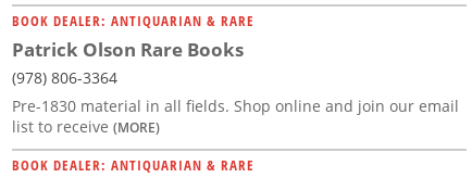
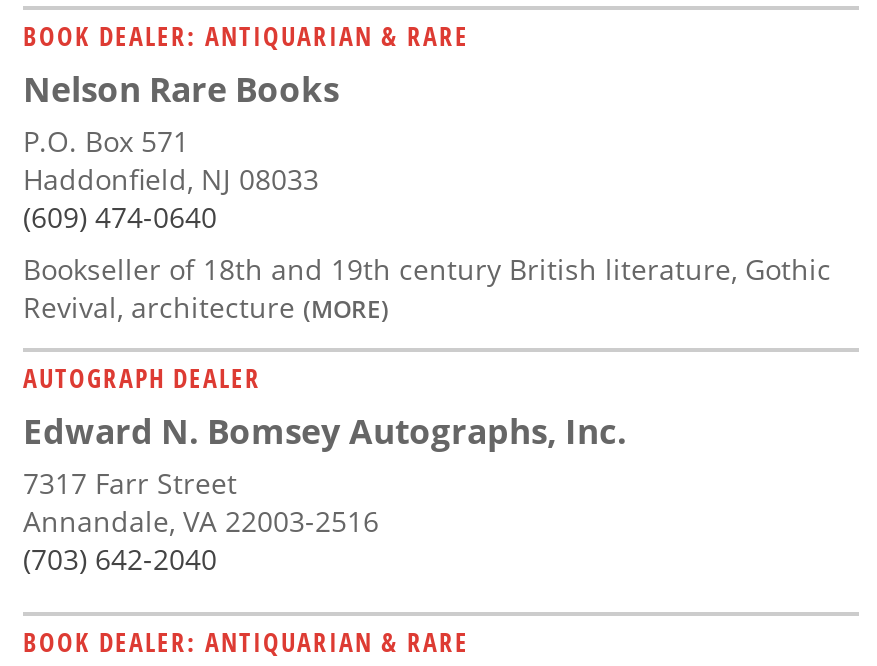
[12,36,459,136] Patrick Olson Rare Books | (978) 806-3364 | Pre-1830 material in all fields. Shop online and join our email | list to receive (MORE) -> [23,65,831,577] Nelson Rare Books | P.O. Box 571 | Haddonfield, NJ 08033 | (609) 474-0640 | Bookseller of 18th and 19th century British literature, Gothic | Revival, architecture (MORE) | AUTOGRAPH DEALER | Edward N. Bomsey Autographs, Inc. | 7317 Farr Street | Annandale, VA 22003-2516 | (703) 642-2040

